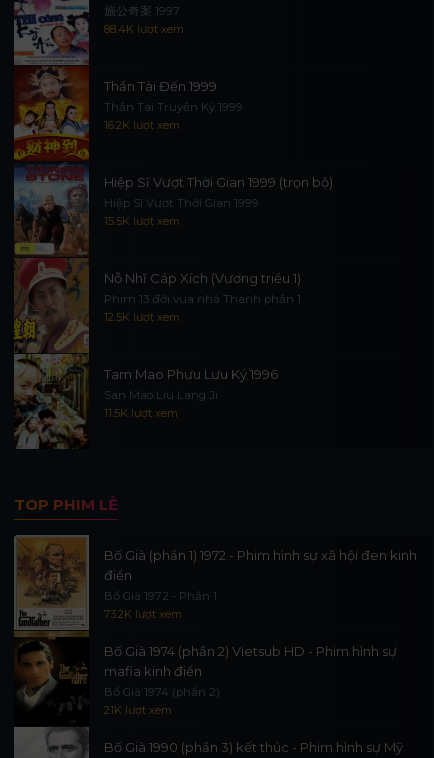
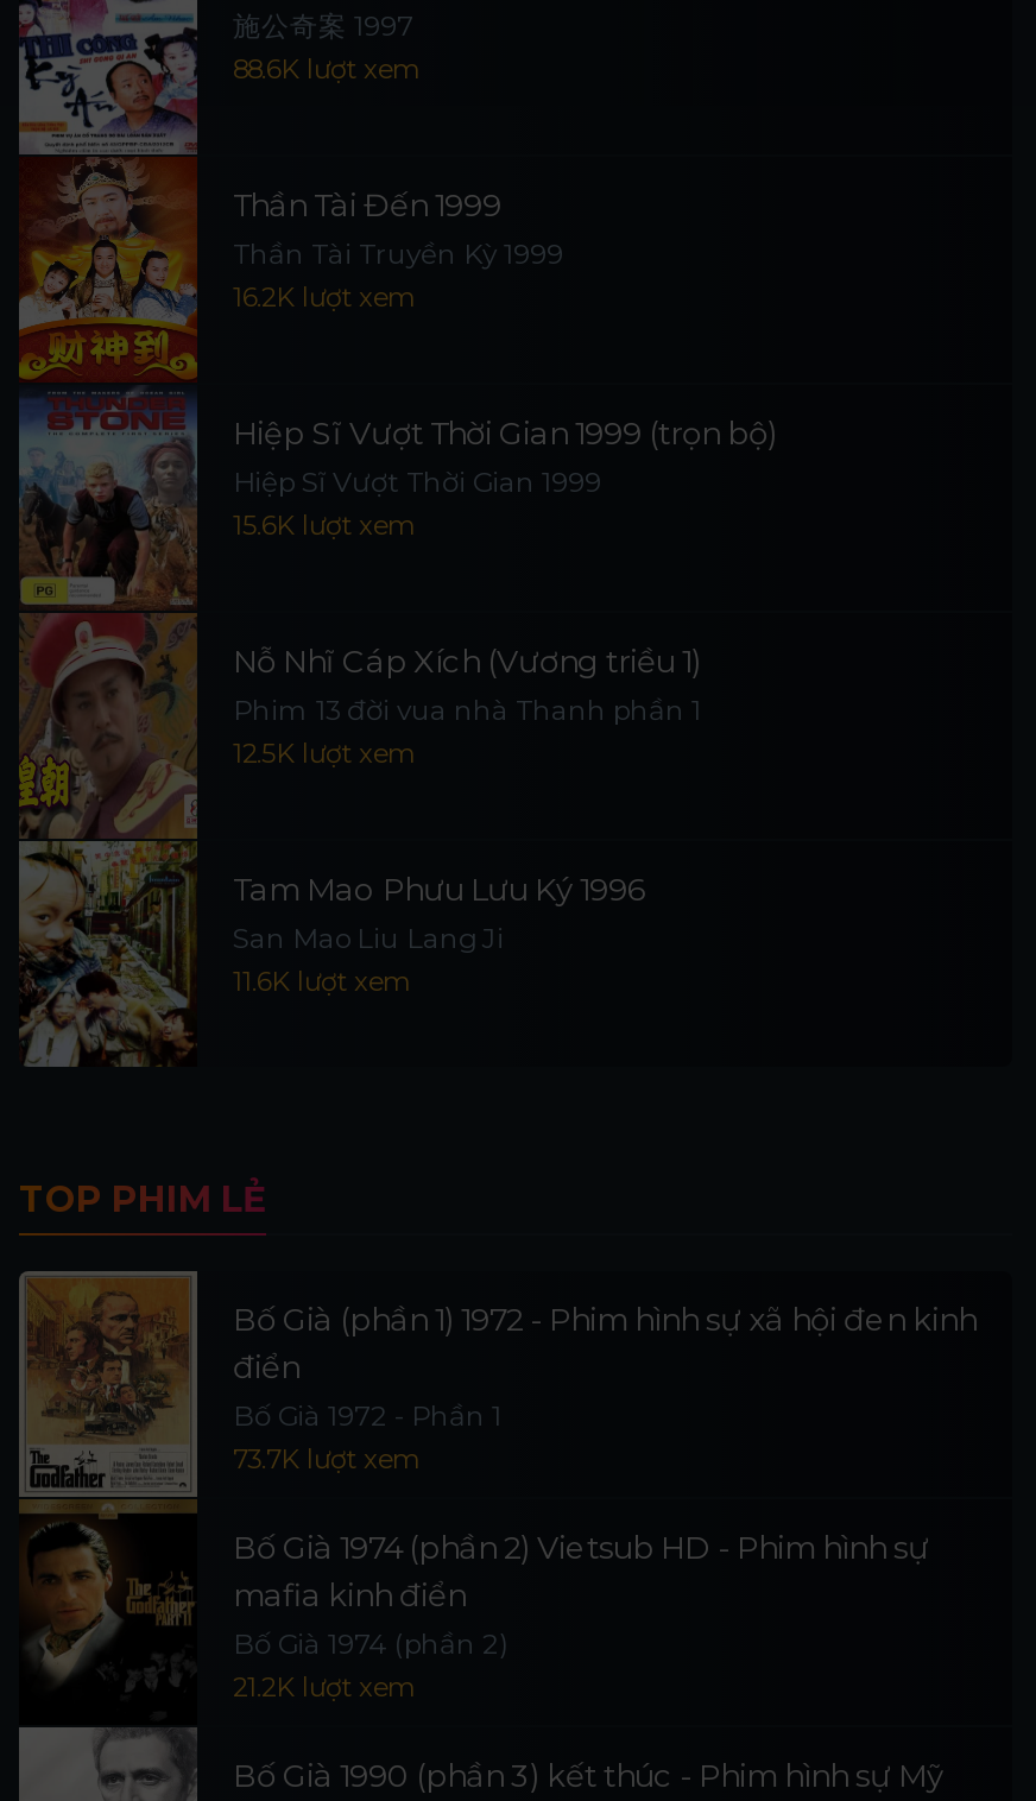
[104,22,184,36] 88.4K lượt xem -> [233,53,418,86] 88.6K lượt xem
[104,214,180,228] 15.5K lượt xem -> [233,509,413,543] 15.6K lượt xem
[104,406,178,420] 11.5K lượt xem -> [233,966,409,999] 11.6K lượt xem
[104,607,182,621] 73.2K lượt xem -> [233,1443,418,1476] 73.7K lượt xem
[104,703,172,717] 21K lượt xem -> [233,1671,413,1705] 21.2K lượt xem

